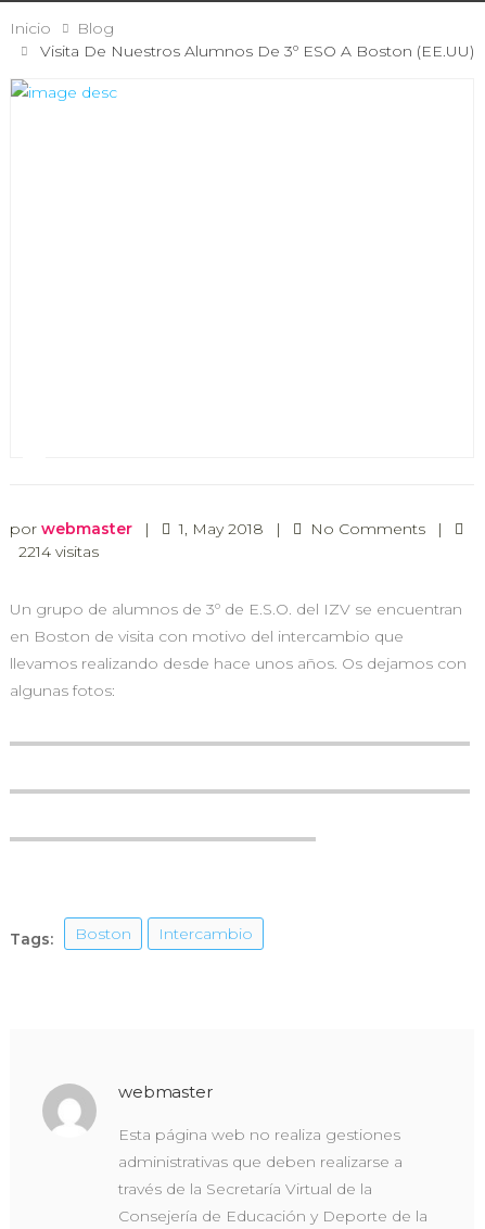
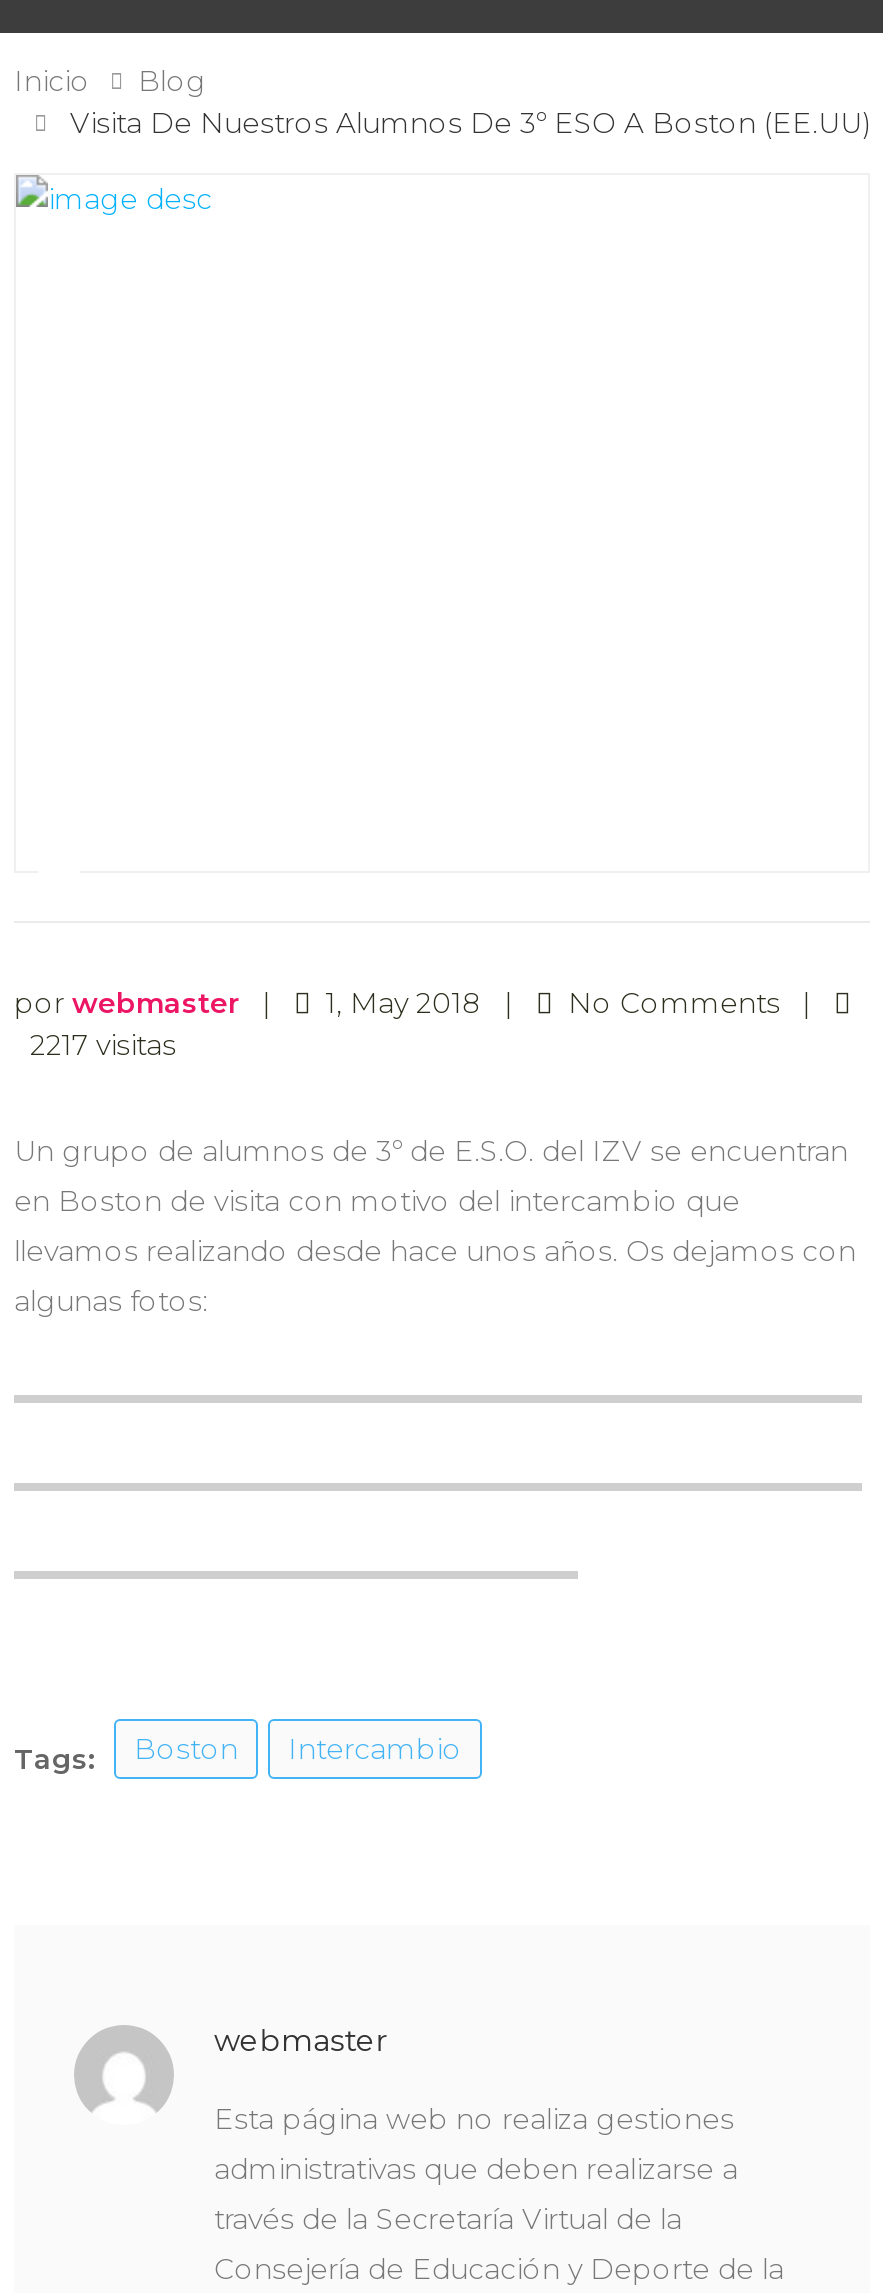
[10,541,99,561] 2214 visitas -> [14,1026,176,1062] 2217 visitas

